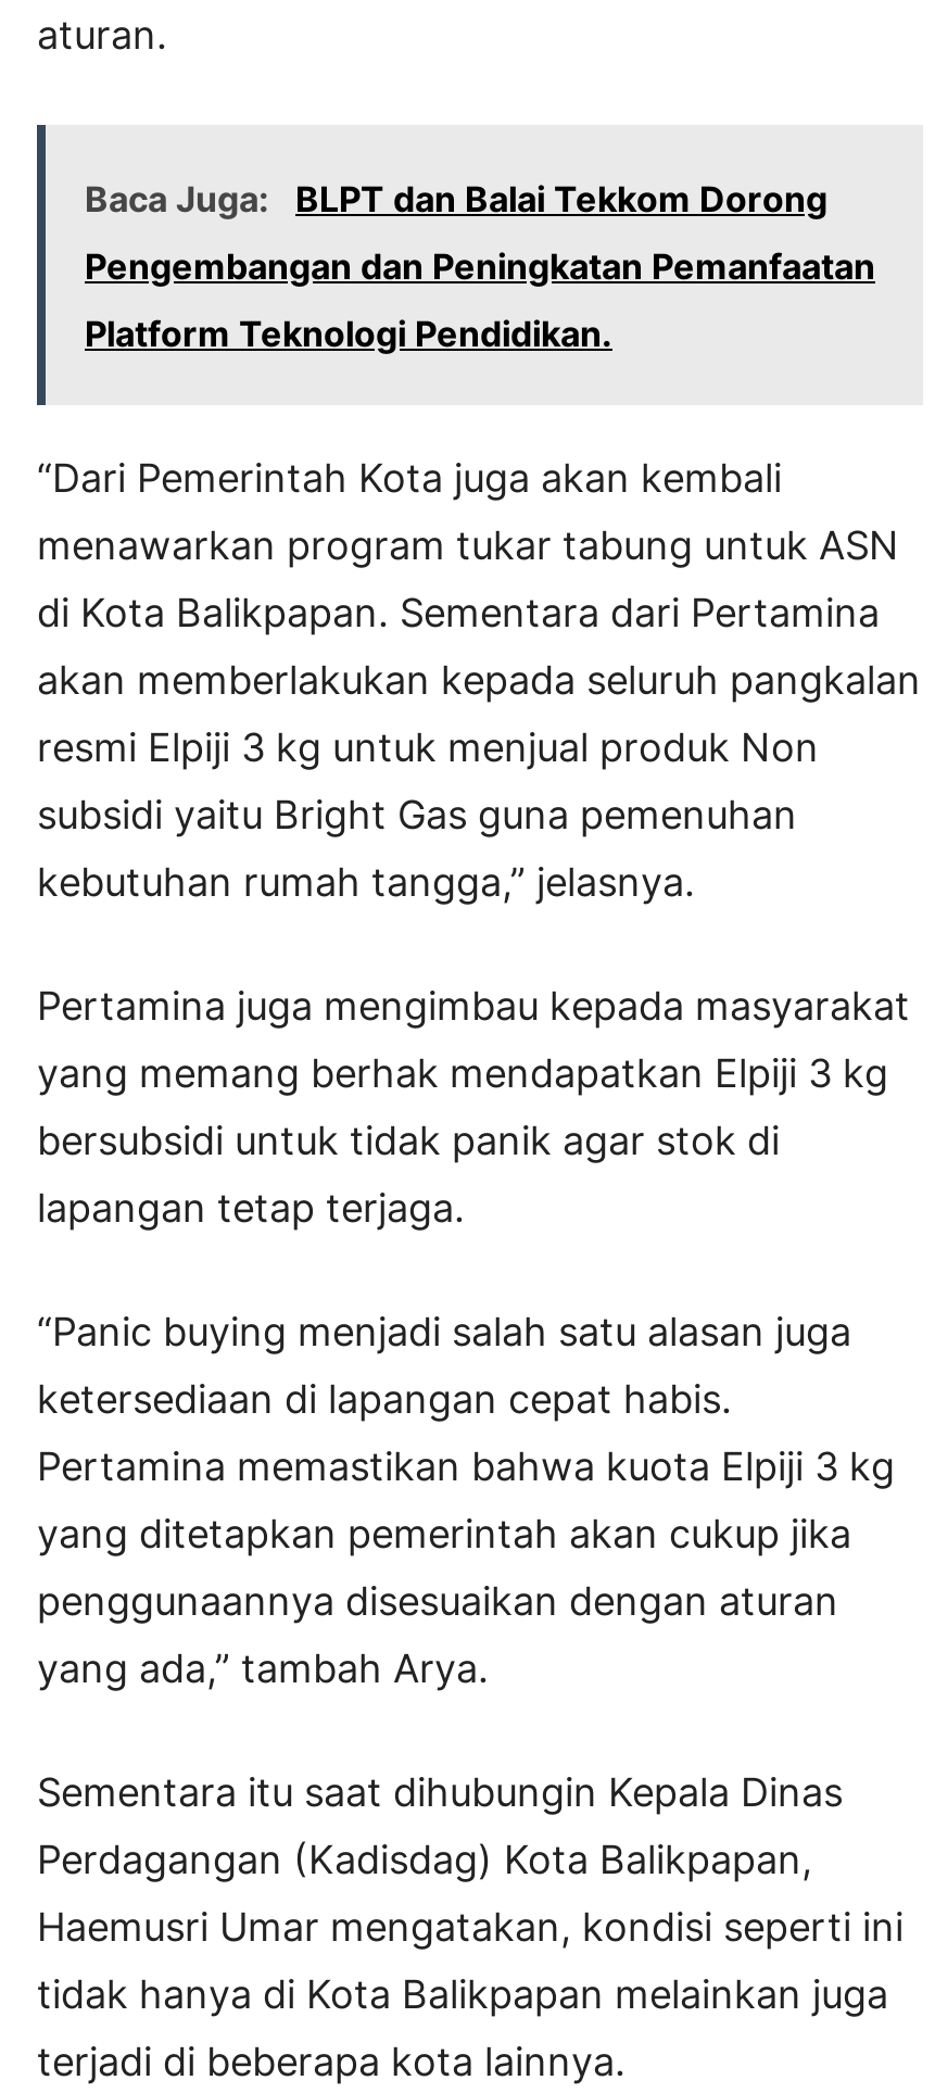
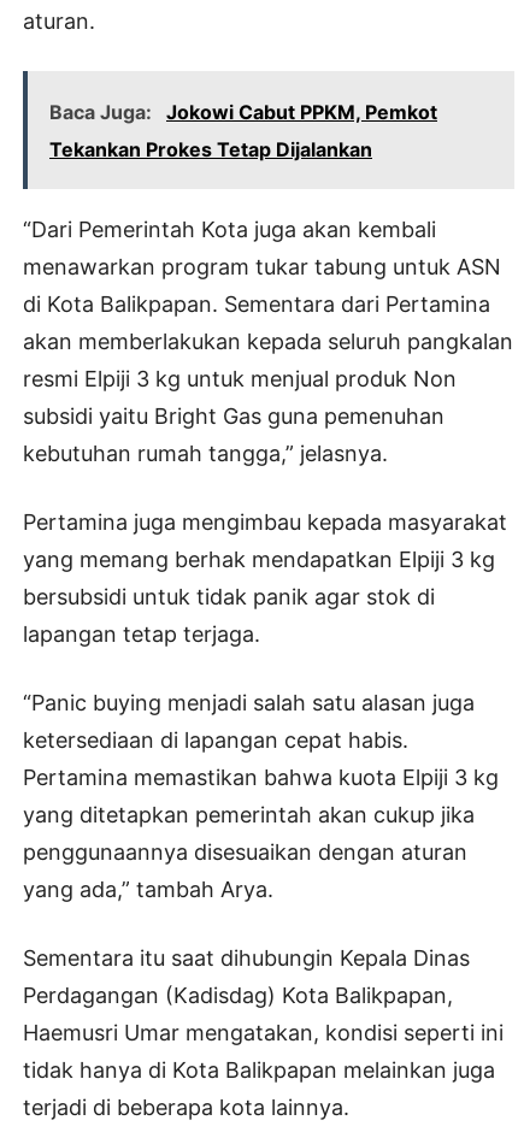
[85,176,875,354] Baca Juga: BLPT dan Balai Tekkom Dorong | Pengembangan dan Peningkatan Pemanfaatan | Platform Teknologi Pendidikan. -> [49,100,437,161] Baca Juga: Jokowi Cabut PPKM, Pemkot | Tekankan Prokes Tetap Dijalankan

